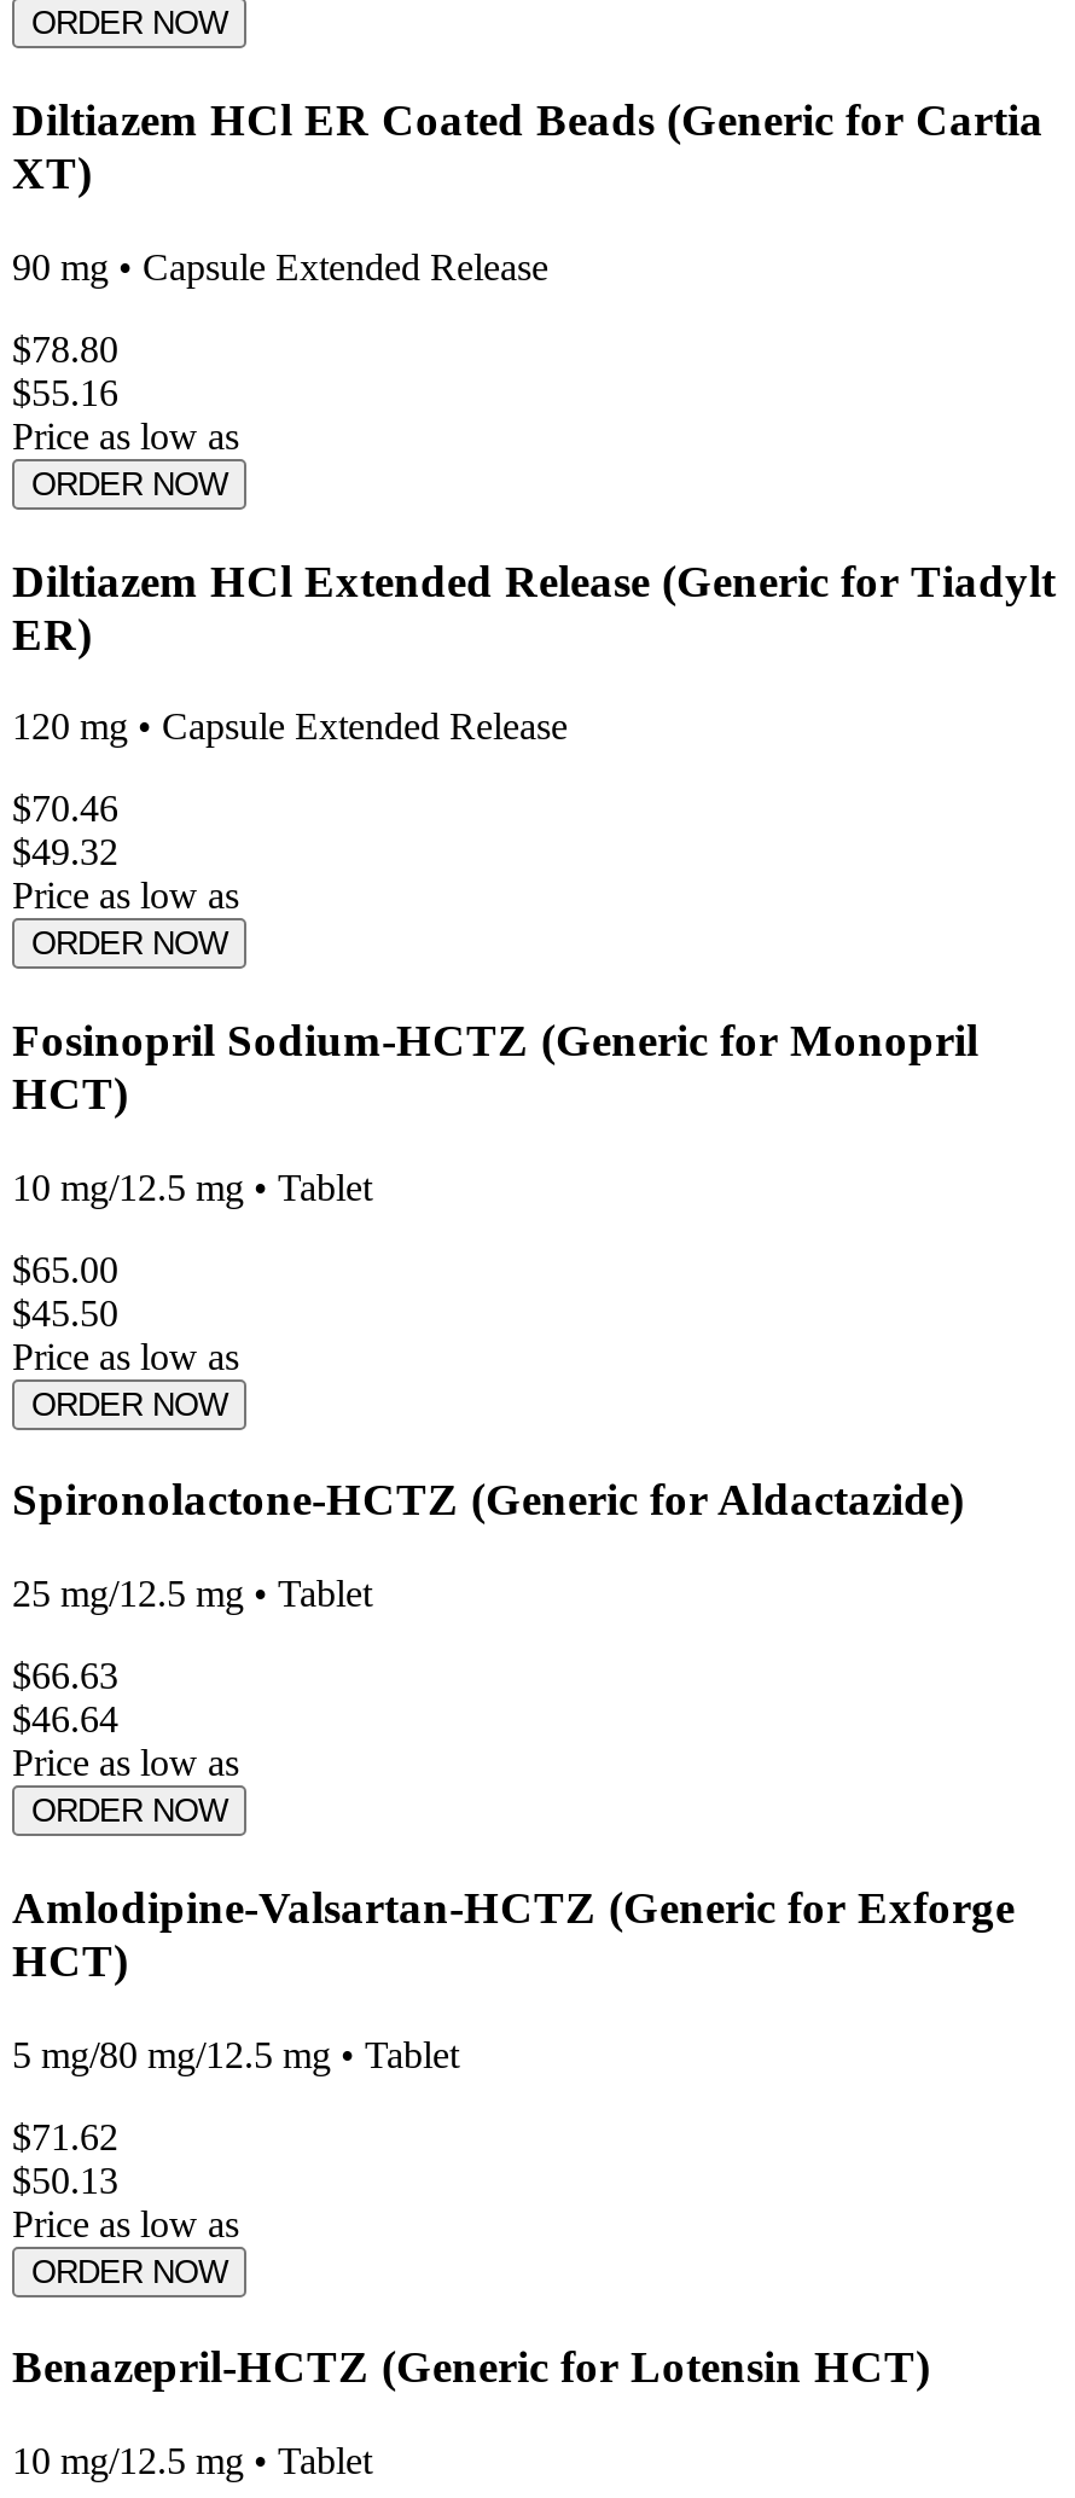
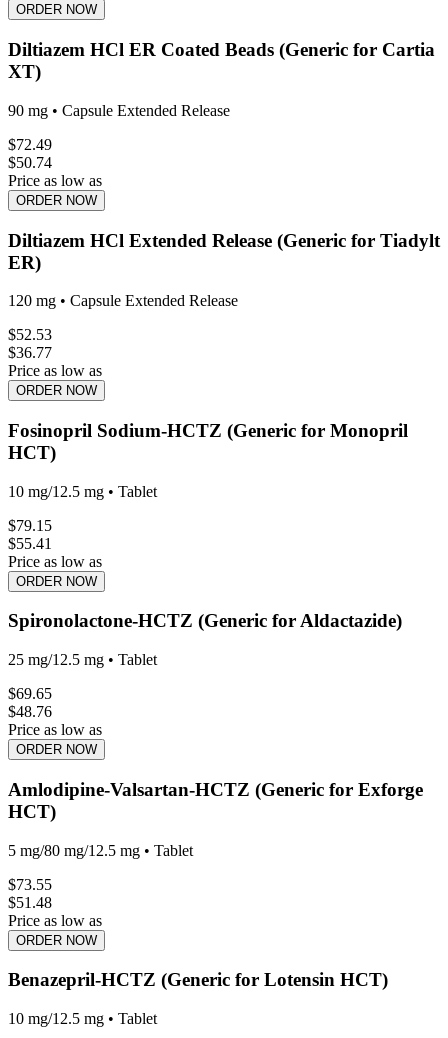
[12,328,118,369] $78.80 -> [8,136,52,153] $72.49
[12,372,118,413] $55.16 -> [8,154,52,171] $50.74
[12,788,118,829] $70.46 -> [8,326,52,343] $52.53
[12,832,118,873] $49.32 -> [8,344,52,361] $36.77
[12,1248,118,1289] $65.00 -> [8,517,52,534] $79.15
[12,1292,118,1333] $45.50 -> [8,535,52,552] $55.41
[12,1655,118,1696] $66.63 -> [8,685,52,702] $69.65
[12,1699,118,1740] $46.64 -> [8,703,52,720] $48.76
[12,2115,118,2156] $71.62 -> [8,875,52,892] $73.55
[12,2159,118,2200] $50.13 -> [8,893,52,910] $51.48

